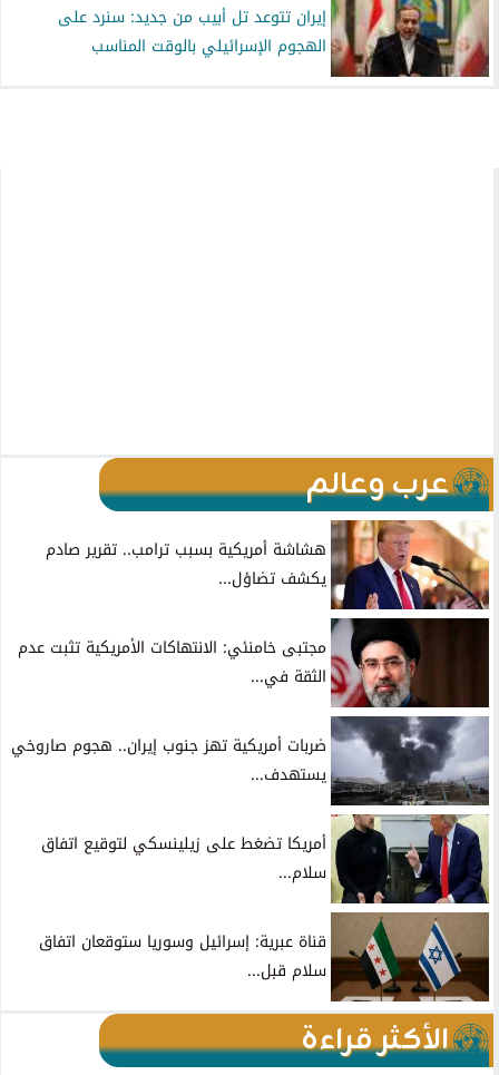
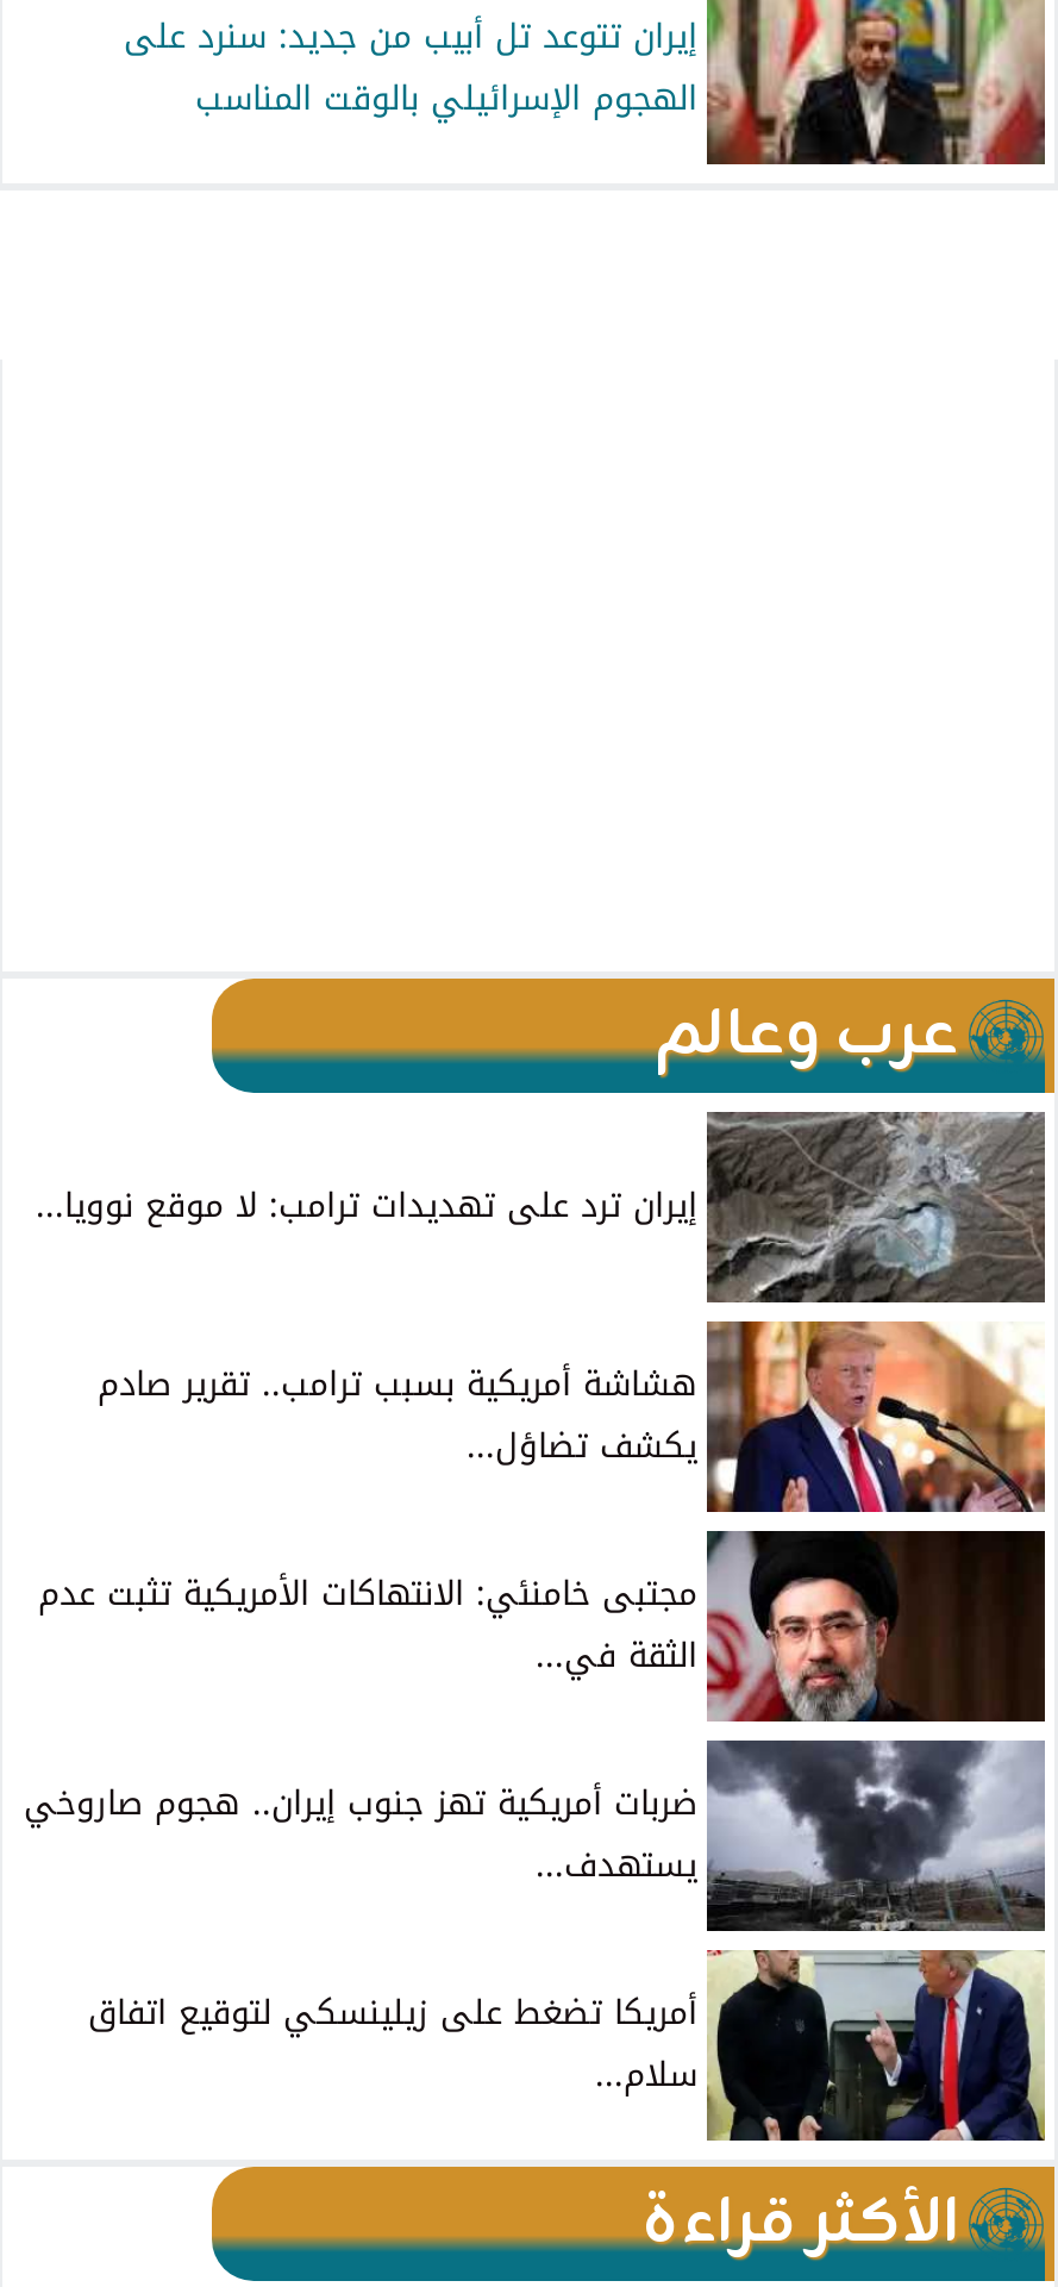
none -> [36,1110,1047,1305] [image] | إيران ترد على تهديدات ترامب: لا موقع نوويا...
moved [11,535,326,888] -> [24,1352,697,2107]: هشاشة أمريكية بسبب ترامب.. تقرير صادم | يكشف تضاؤل... | مجتبى خامنئي: الانتهاكات الأمريكية تثبت عدم | الثقة في... | ضربات أمريكية تهز جنوب إيران.. هجوم صاروخي | يستهدف... | أمريكا تضغط على زيلينسكي لتوقيع اتفاق | سلام...
[39,912,490,1003] [image] | قناة عبرية: إسرائيل وسوريا ستوقعان اتفاق | سلام قبل... -> none

